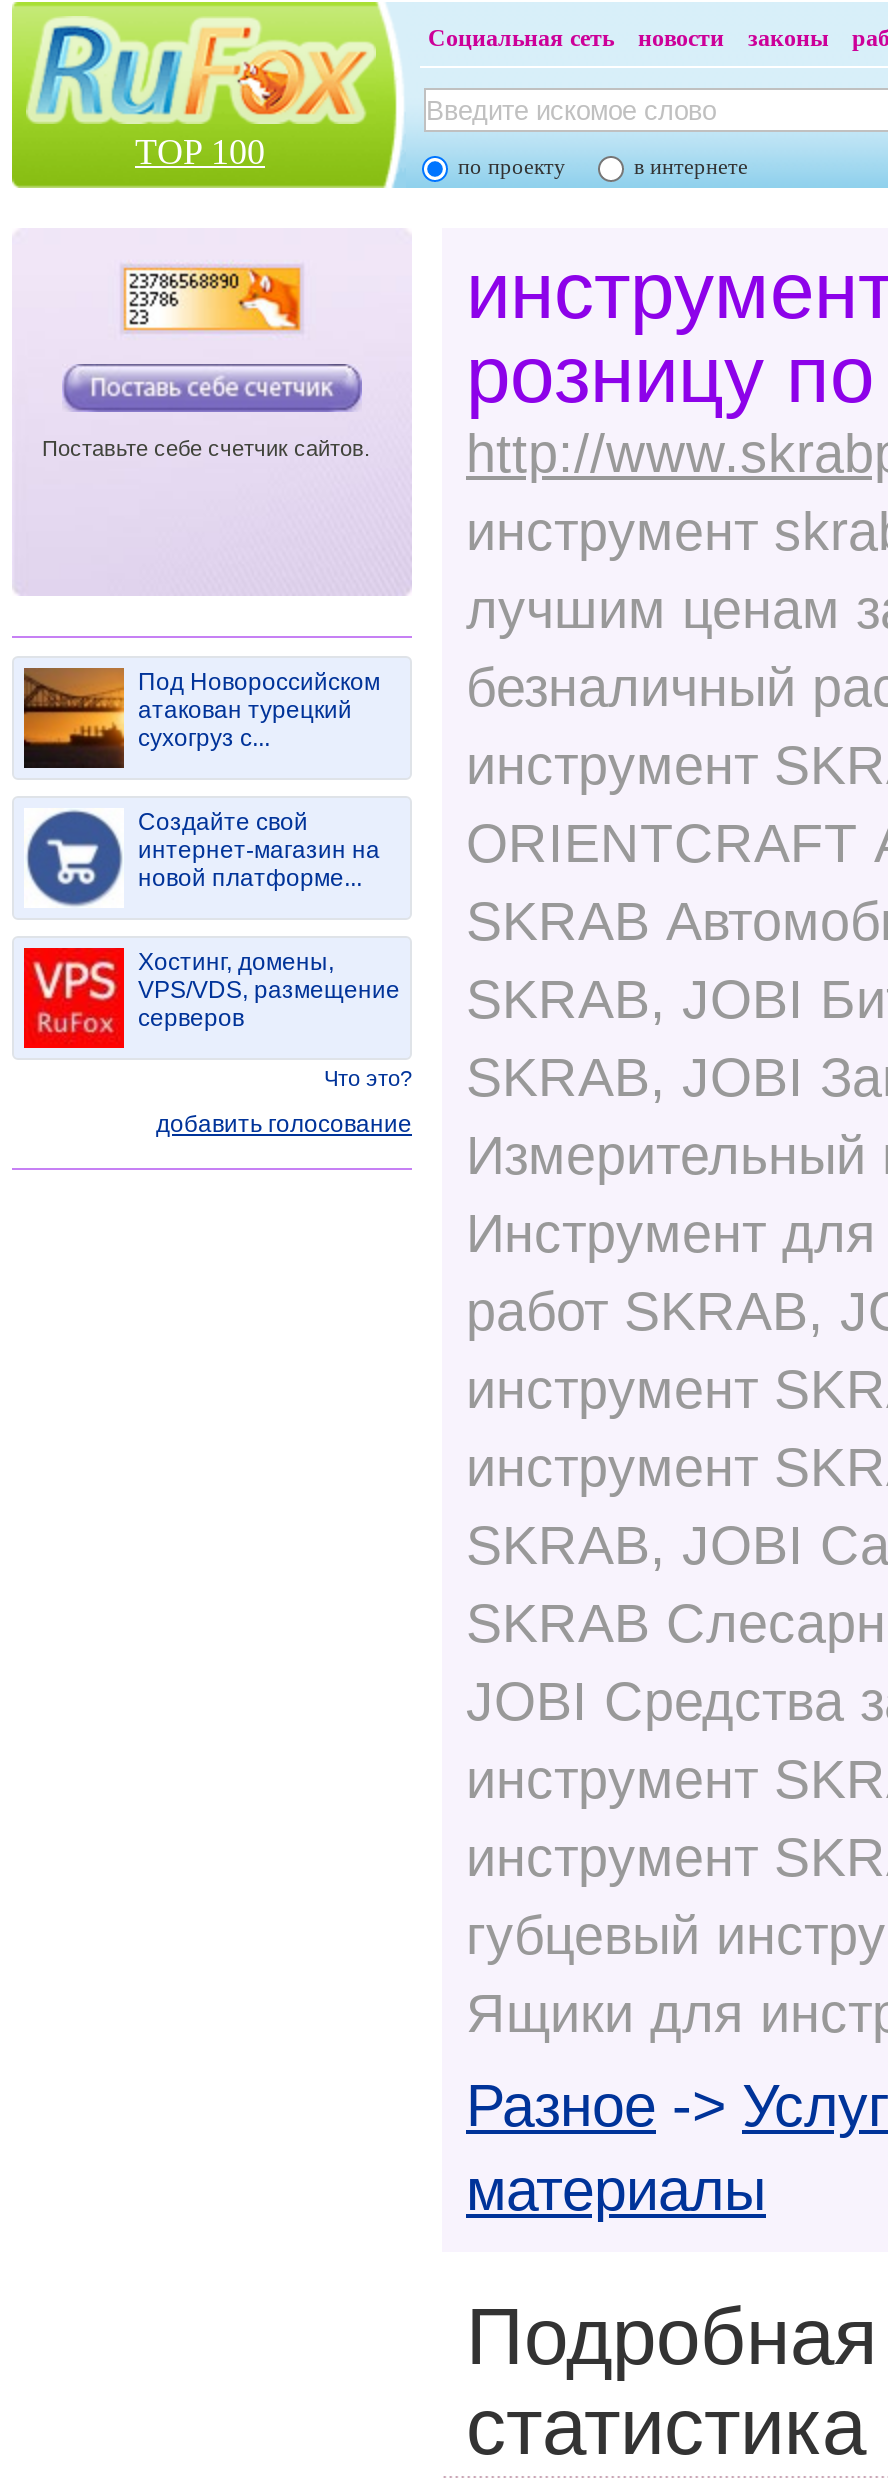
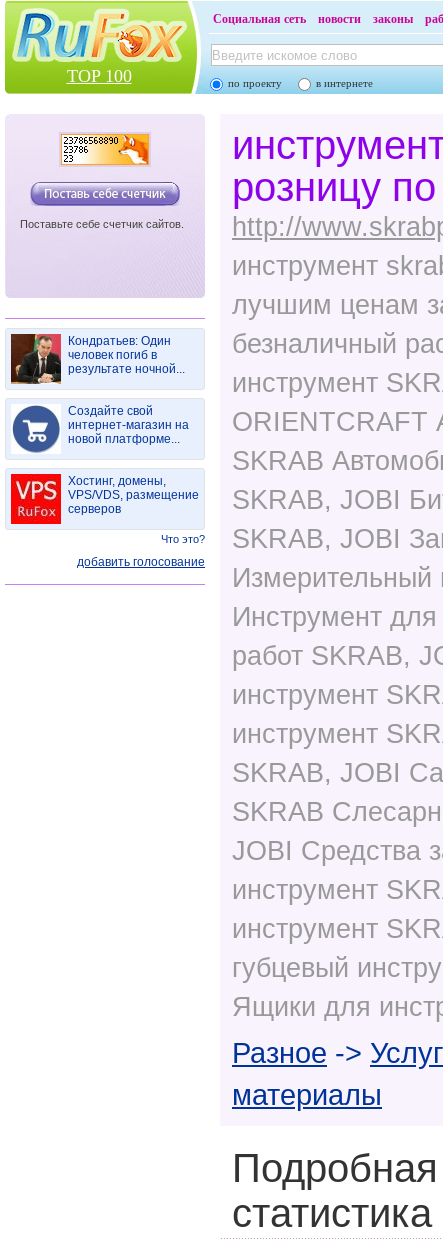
[22,668,380,770] [image] | Под Новороссийском | атакован турецкий | сухогруз с... -> [10,334,185,385] [image] | Кондратьев: Один | человек погиб в | результате ночной...

